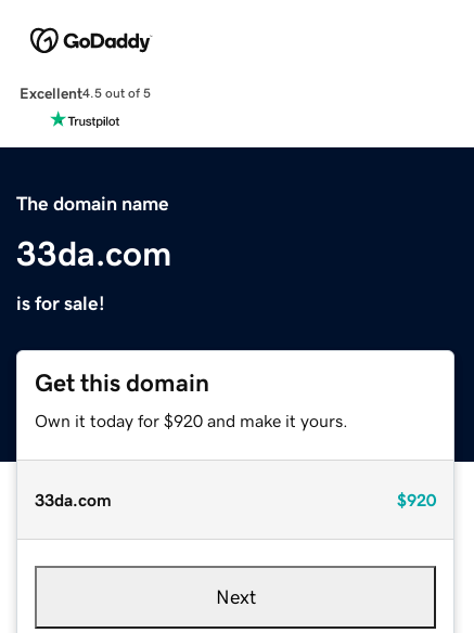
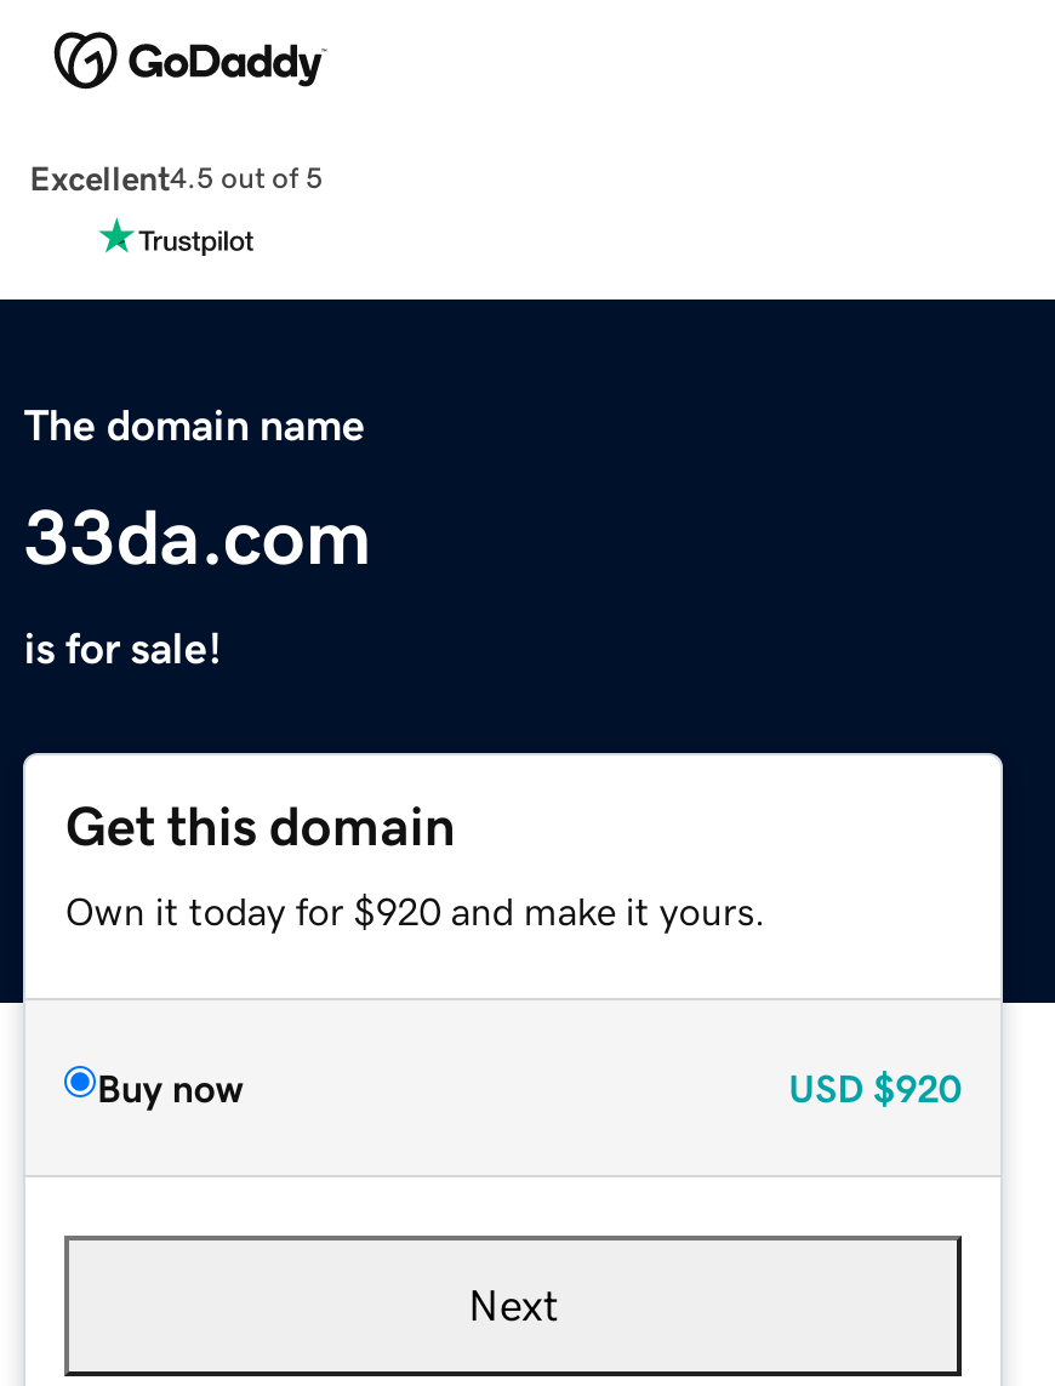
[35,491,436,508] 33da.com | $920 -> [97,1067,961,1106] Buy now | USD $920

